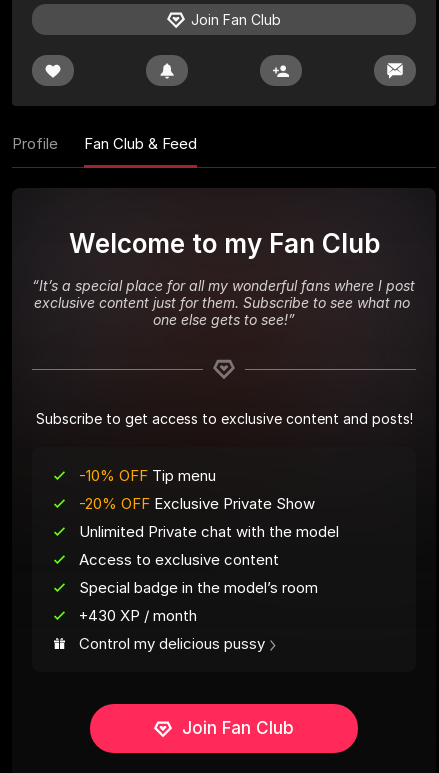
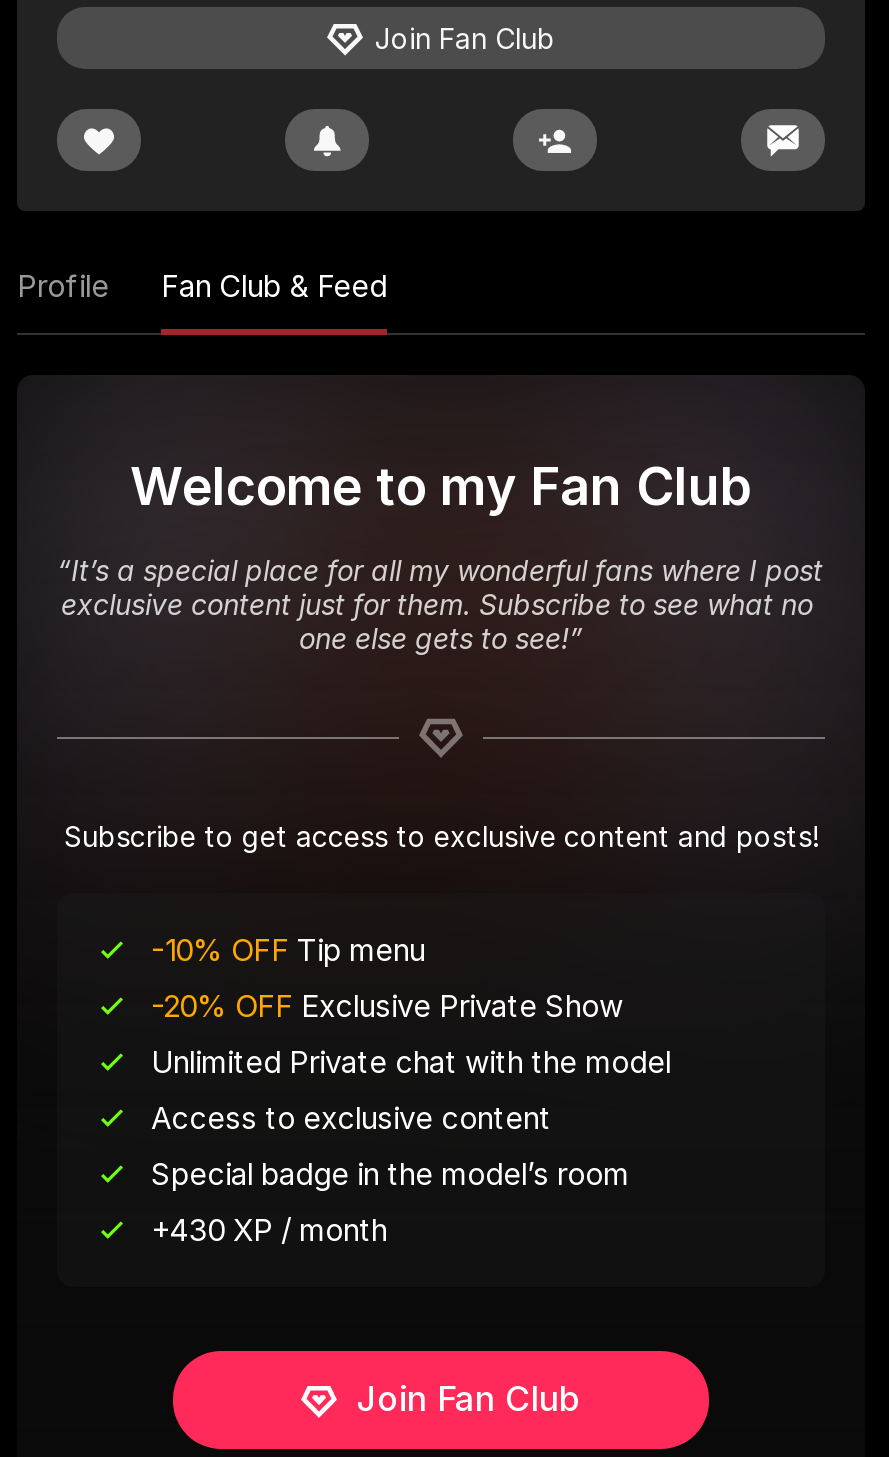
[79,634,265,653] Control my delicious pussy -> none

